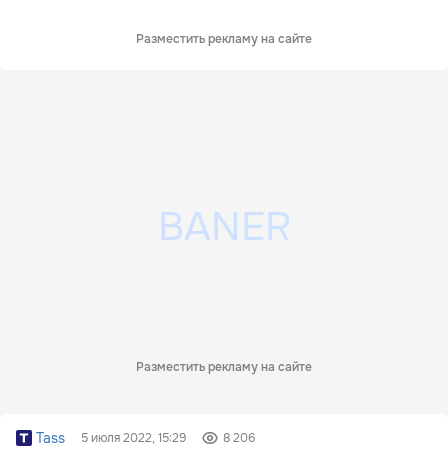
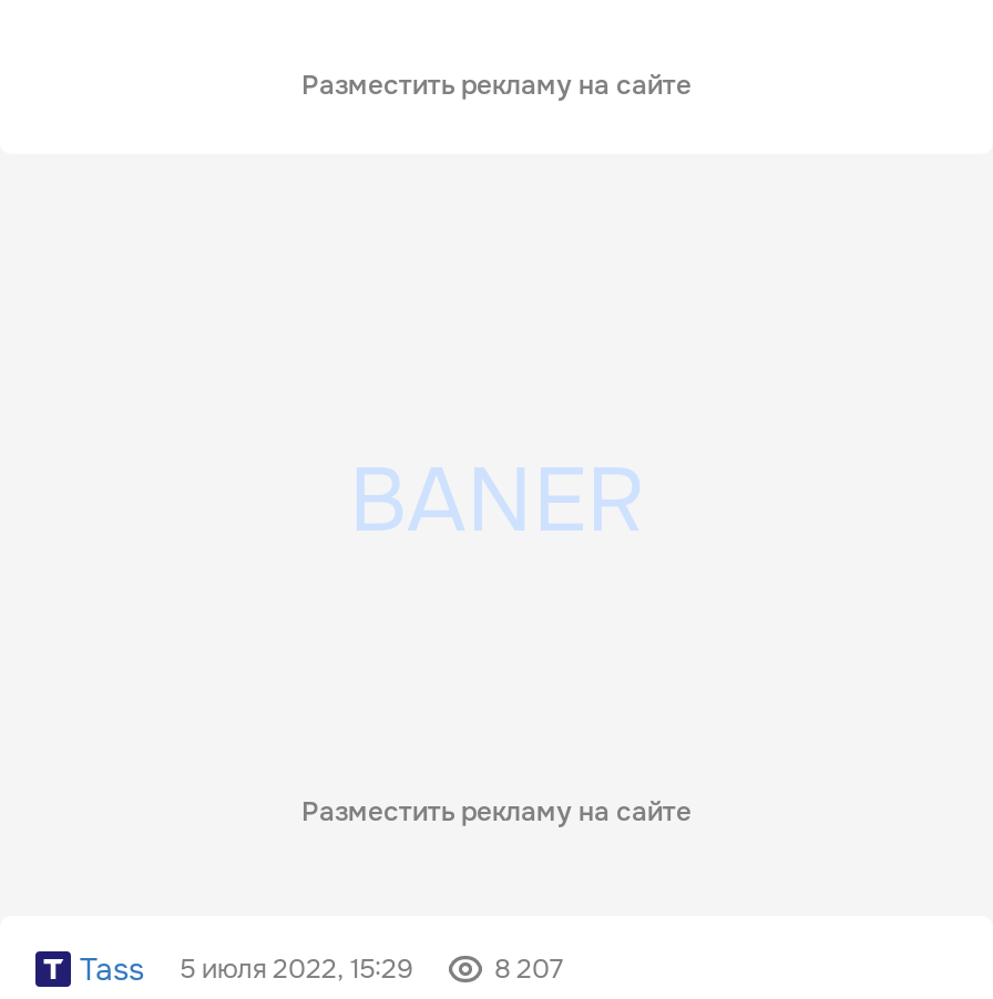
[223,430,255,446] 8 206 -> [494,951,563,987] 8 207

